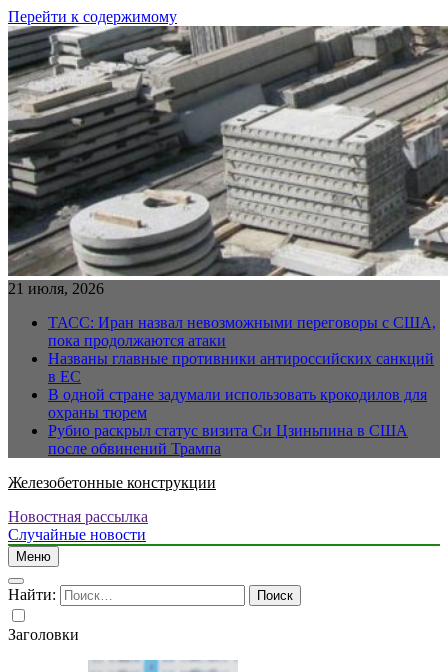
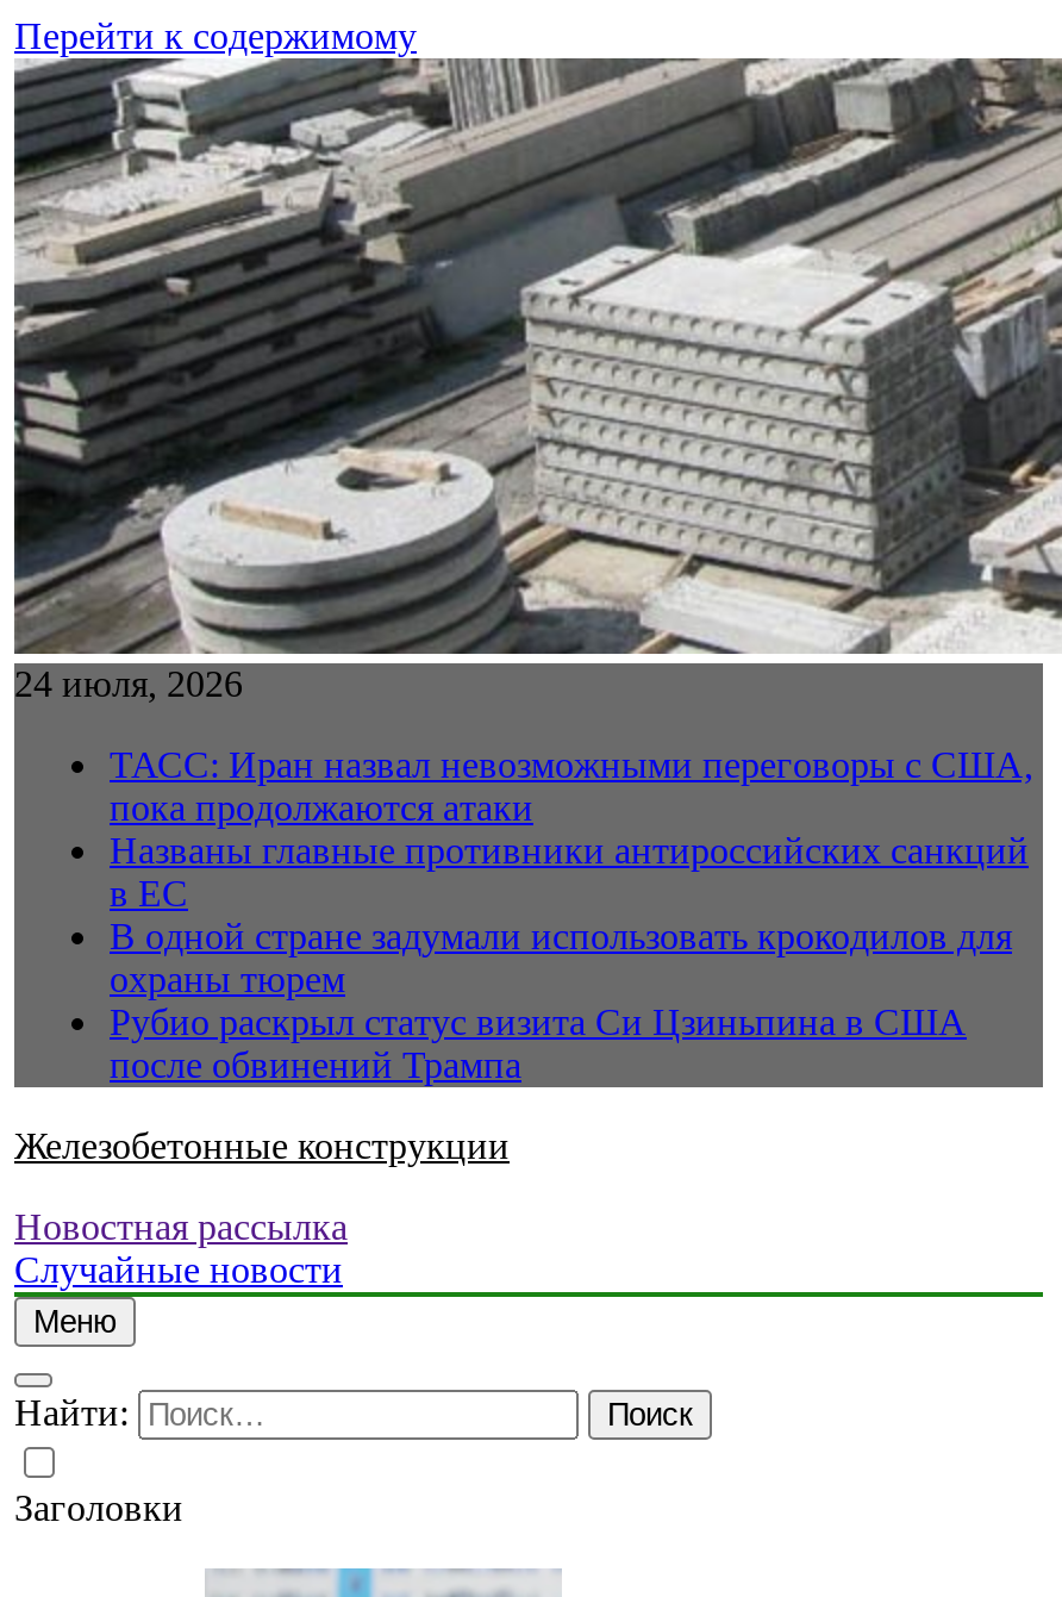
[8,280,104,297] 21 июля, 2026 -> [14,663,243,704] 24 июля, 2026

